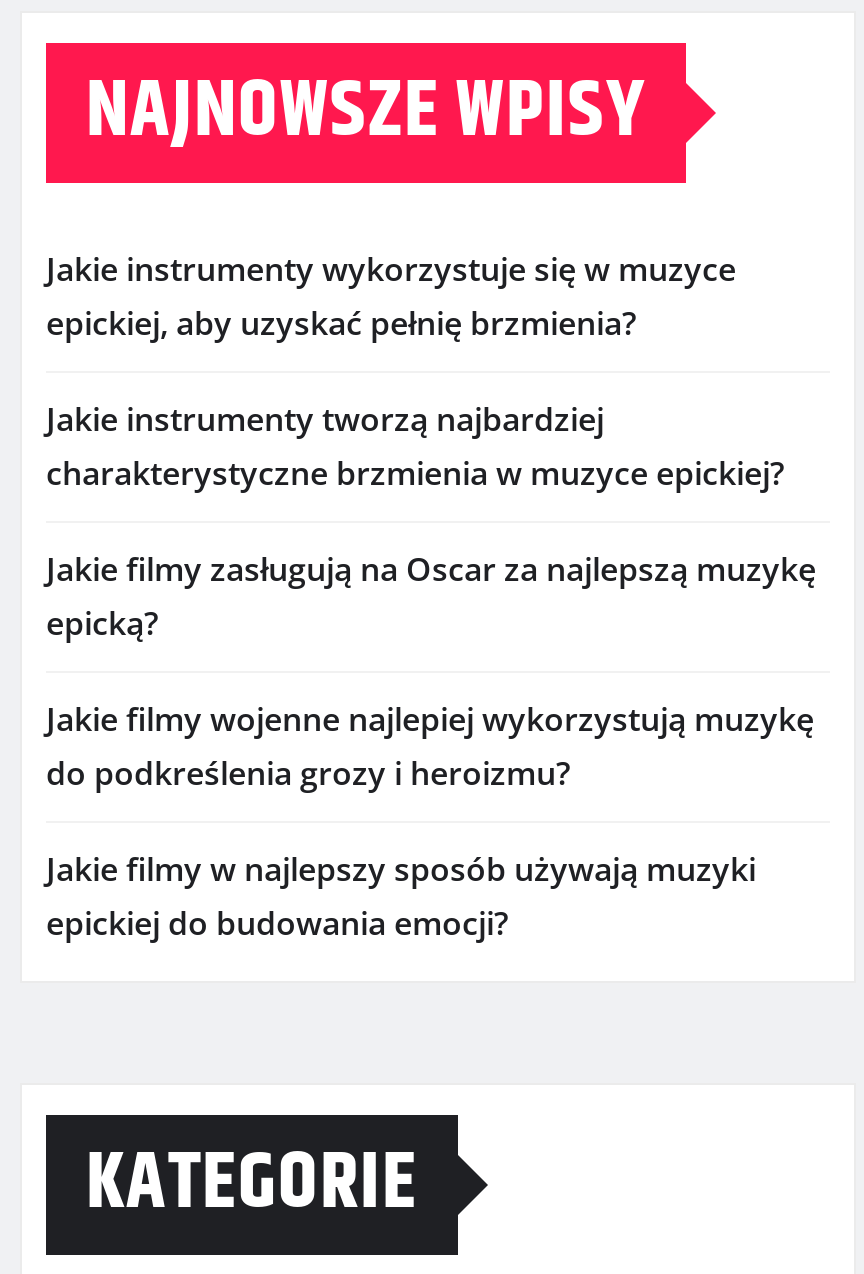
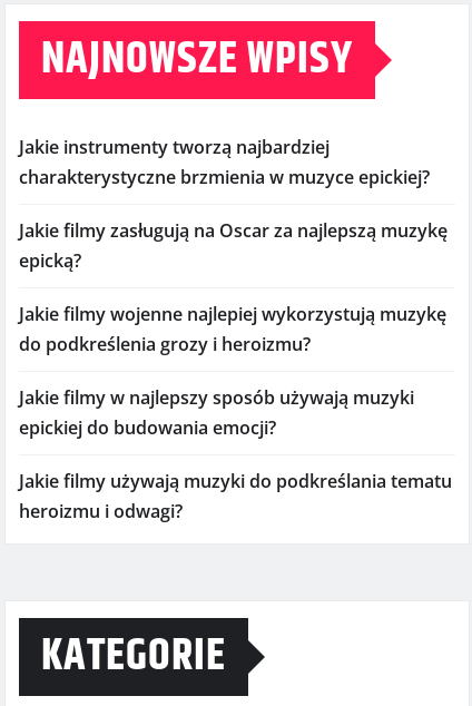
[46,247,736,345] Jakie instrumenty wykorzystuje się w muzyce | epickiej, aby uzyskać pełnię brzmienia? -> none
moved [46,397,816,945] -> [19,135,448,440]: Jakie instrumenty tworzą najbardziej | charakterystyczne brzmienia w muzyce epickiej? | Jakie filmy zasługują na Oscar za najlepszą muzykę | epicką? | Jakie filmy wojenne najlepiej wykorzystują muzykę | do podkreślenia grozy i heroizmu? | Jakie filmy w najlepszy sposób używają muzyki | epickiej do budowania emocji?
none -> [19,469,452,523] Jakie filmy używają muzyki do podkreślania tematu | heroizmu i odwagi?

